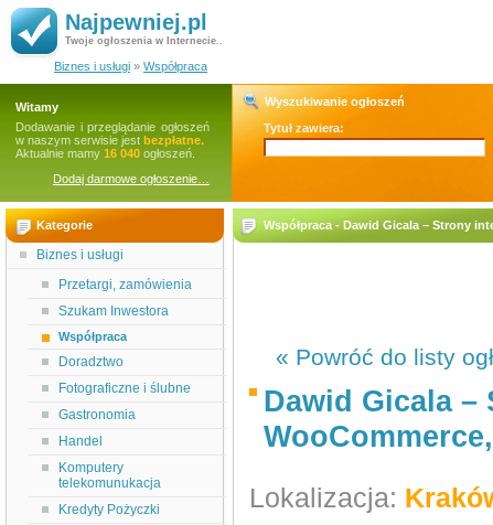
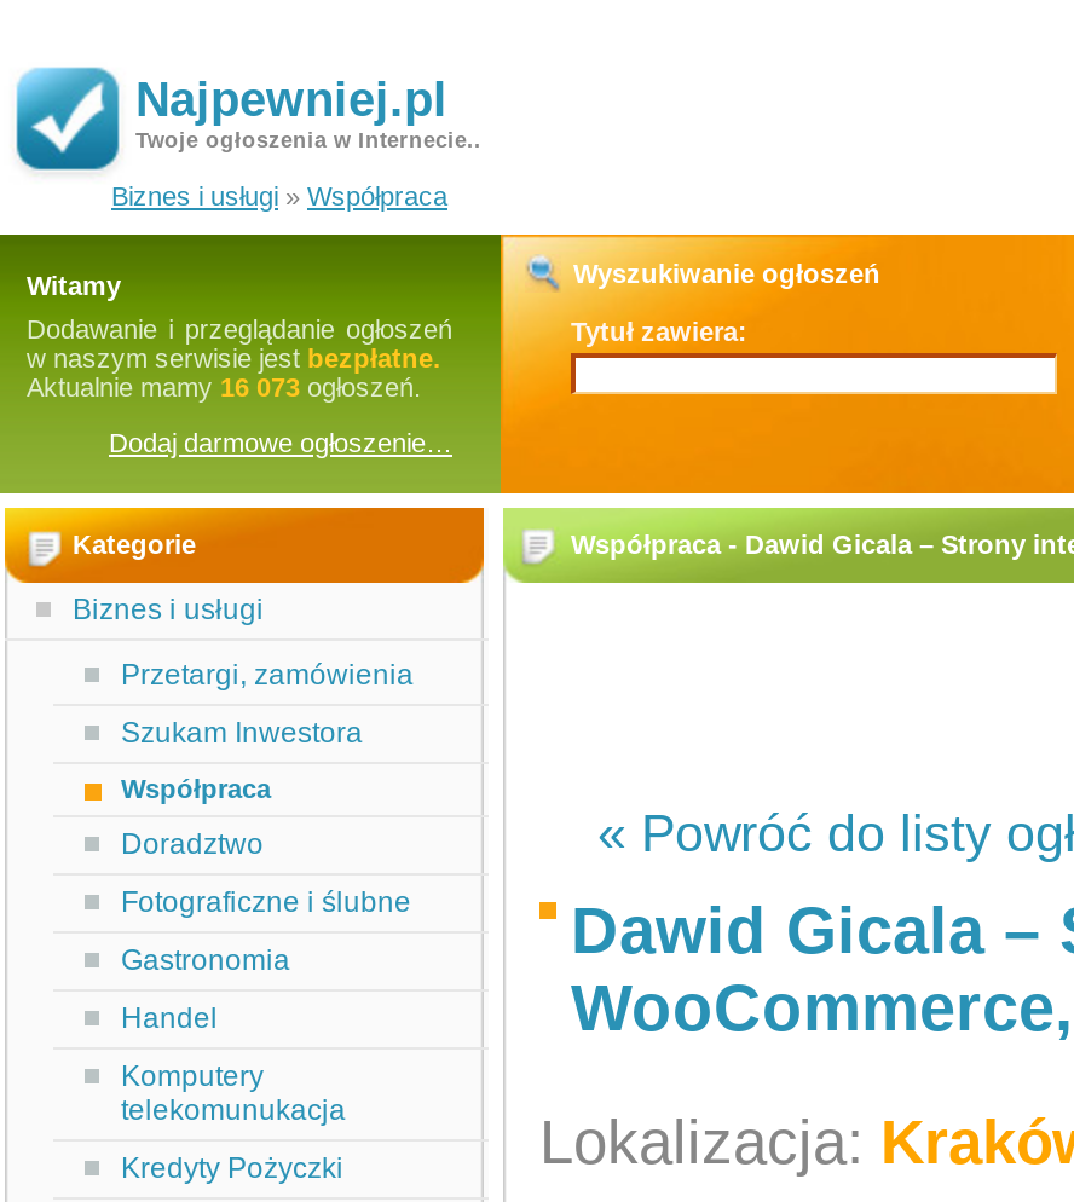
[15,146,195,159] Aktualnie mamy 16 040 ogłoszeń. -> [27,371,421,400] Aktualnie mamy 16 073 ogłoszeń.

